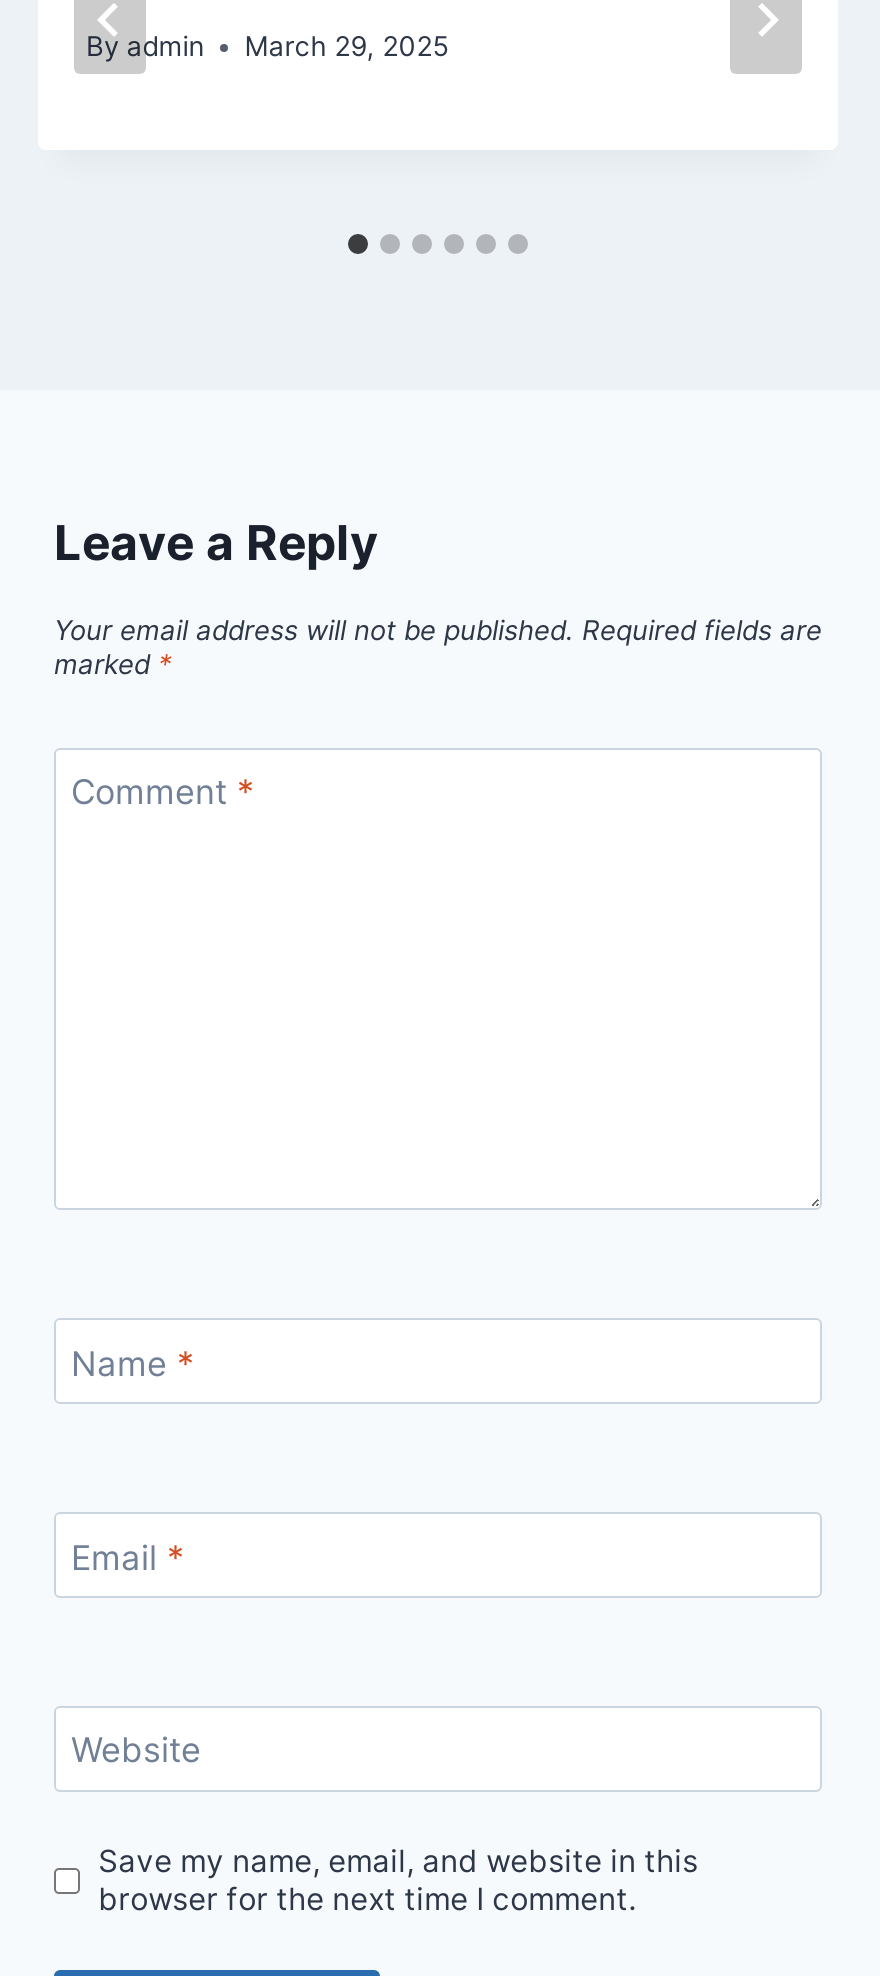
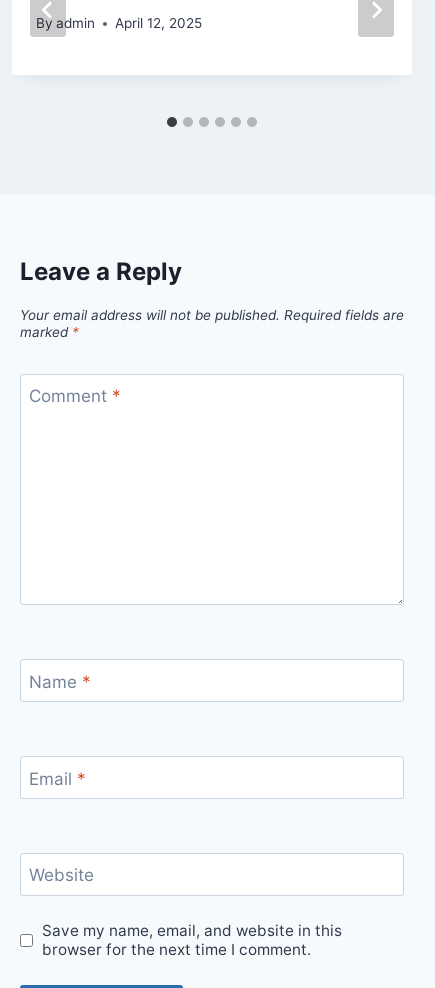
[86,30,448,62] By admin March 29, 2025 -> [36,15,202,31] By admin April 12, 2025

